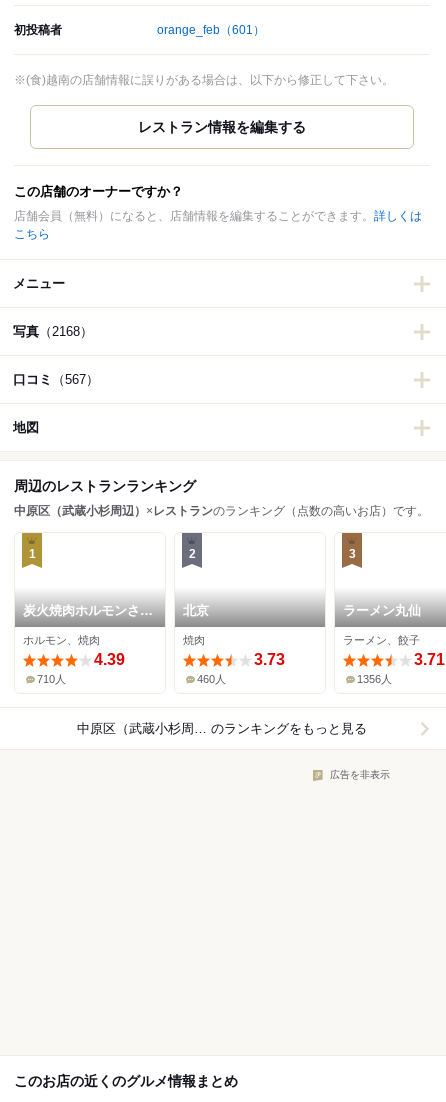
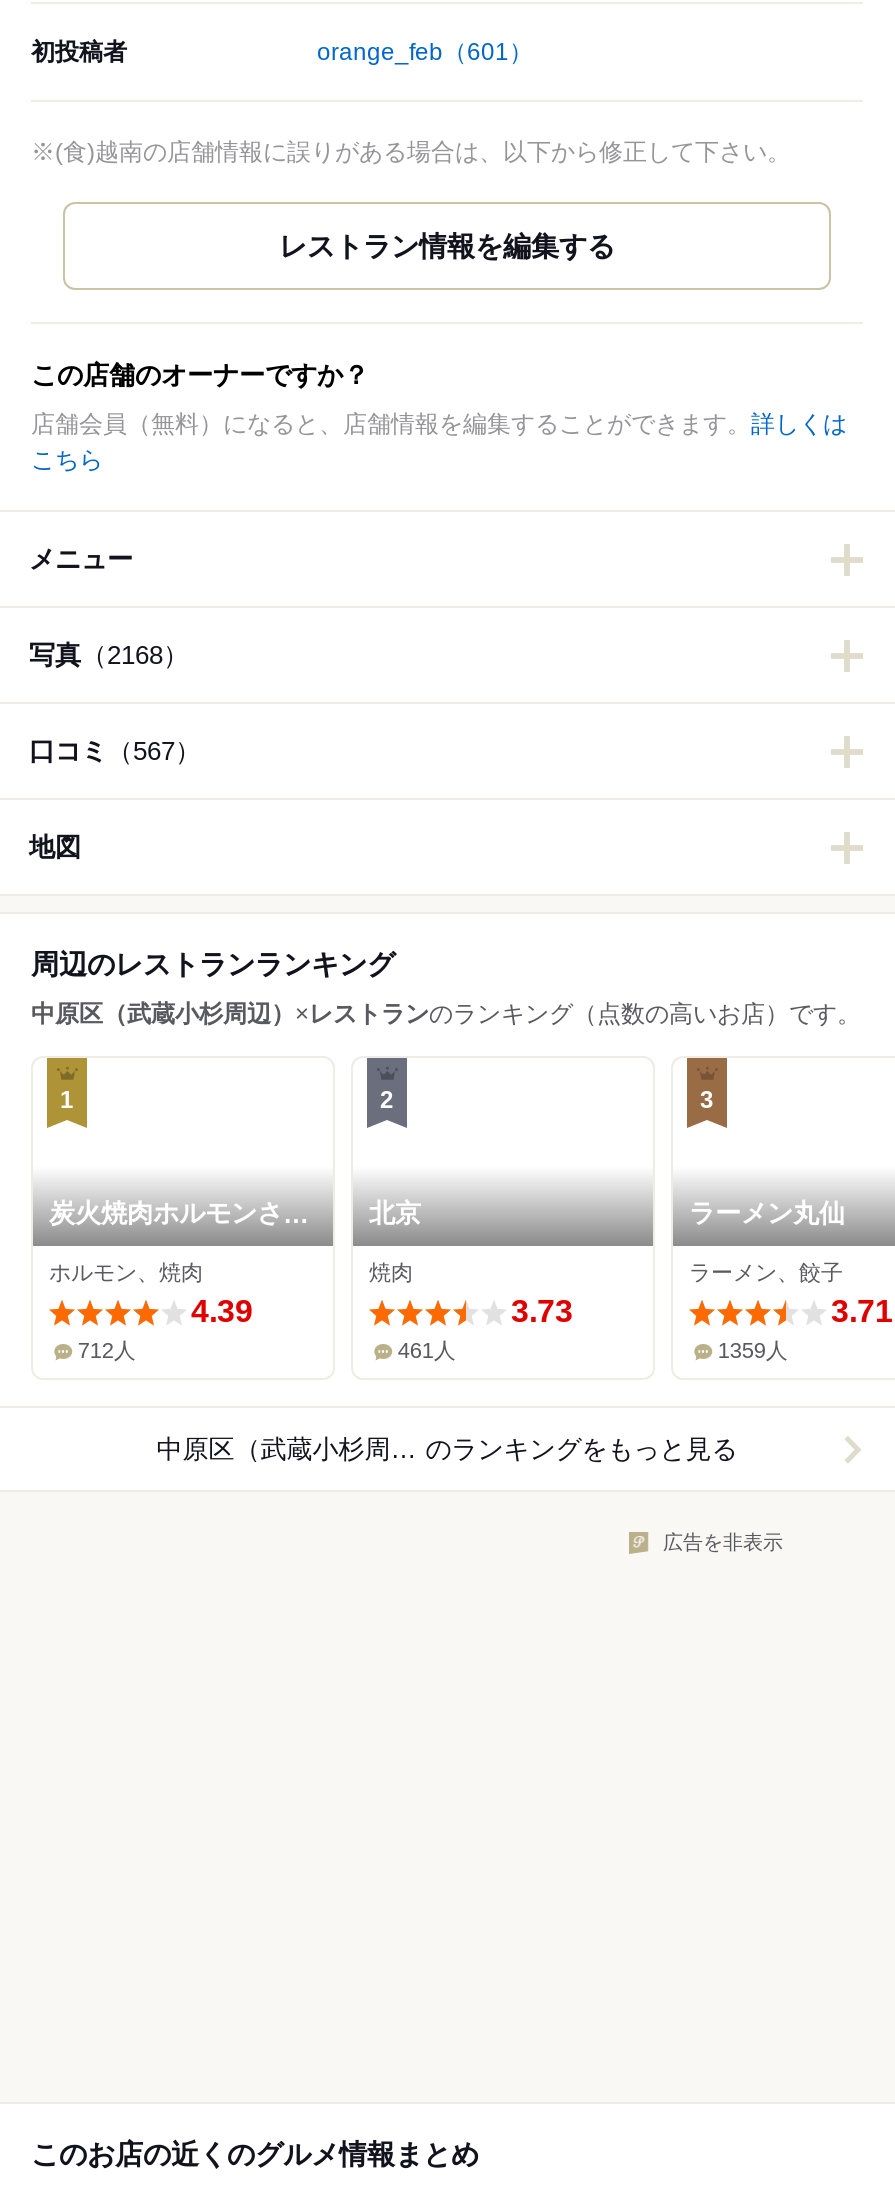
[37,673,66,685] 710人 -> [78,1339,136,1363] 712人
[197,673,226,685] 460人 -> [398,1339,456,1363] 461人
[357,673,392,685] 1356人 -> [718,1339,788,1363] 1359人

